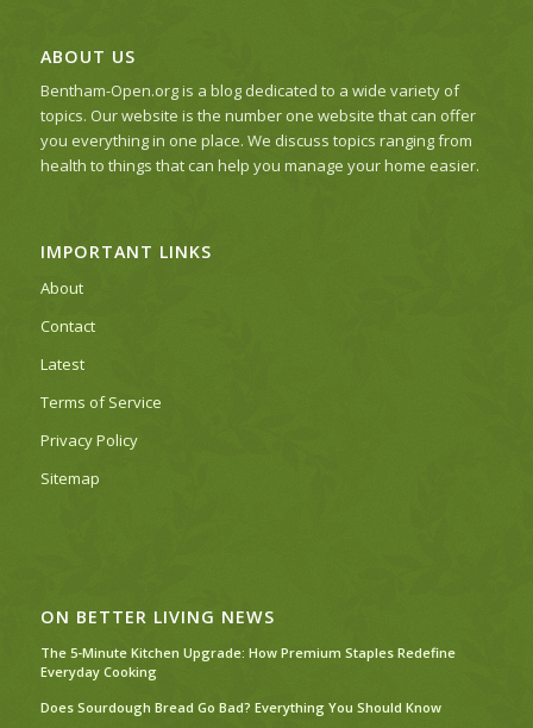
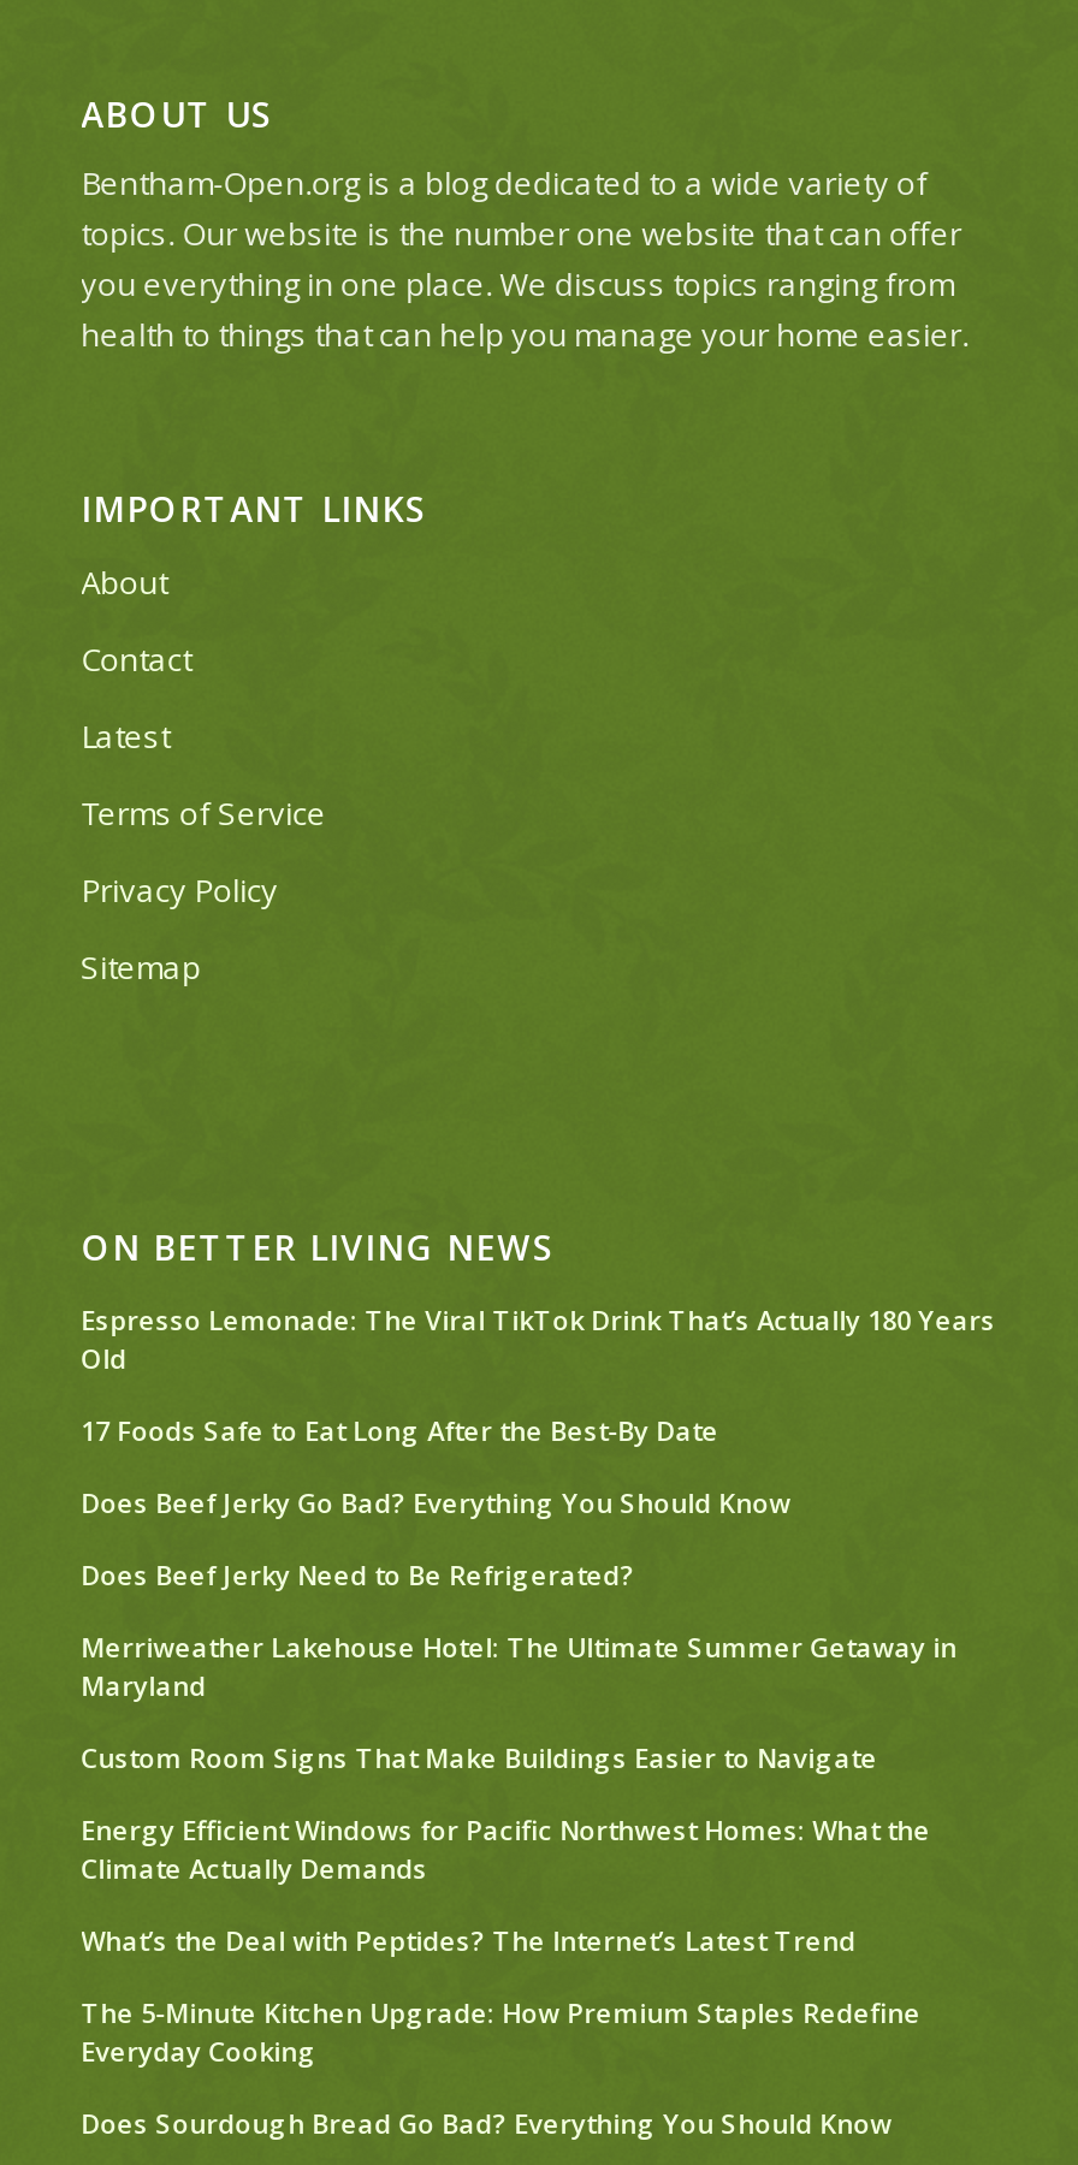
none -> [81,1301,995,1957] Espresso Lemonade: The Viral TikTok Drink That’s Actually 180 Years | Old | 17 Foods Safe to Eat Long After the Best-By Date | Does Beef Jerky Go Bad? Everything You Should Know | Does Beef Jerky Need to Be Refrigerated? | Merriweather Lakehouse Hotel: The Ultimate Summer Getaway in | Maryland | Custom Room Signs That Make Buildings Easier to Navigate | Energy Efficient Windows for Pacific Northwest Homes: What the | Climate Actually Demands | What’s the Deal with Peptides? The Internet’s Latest Trend

